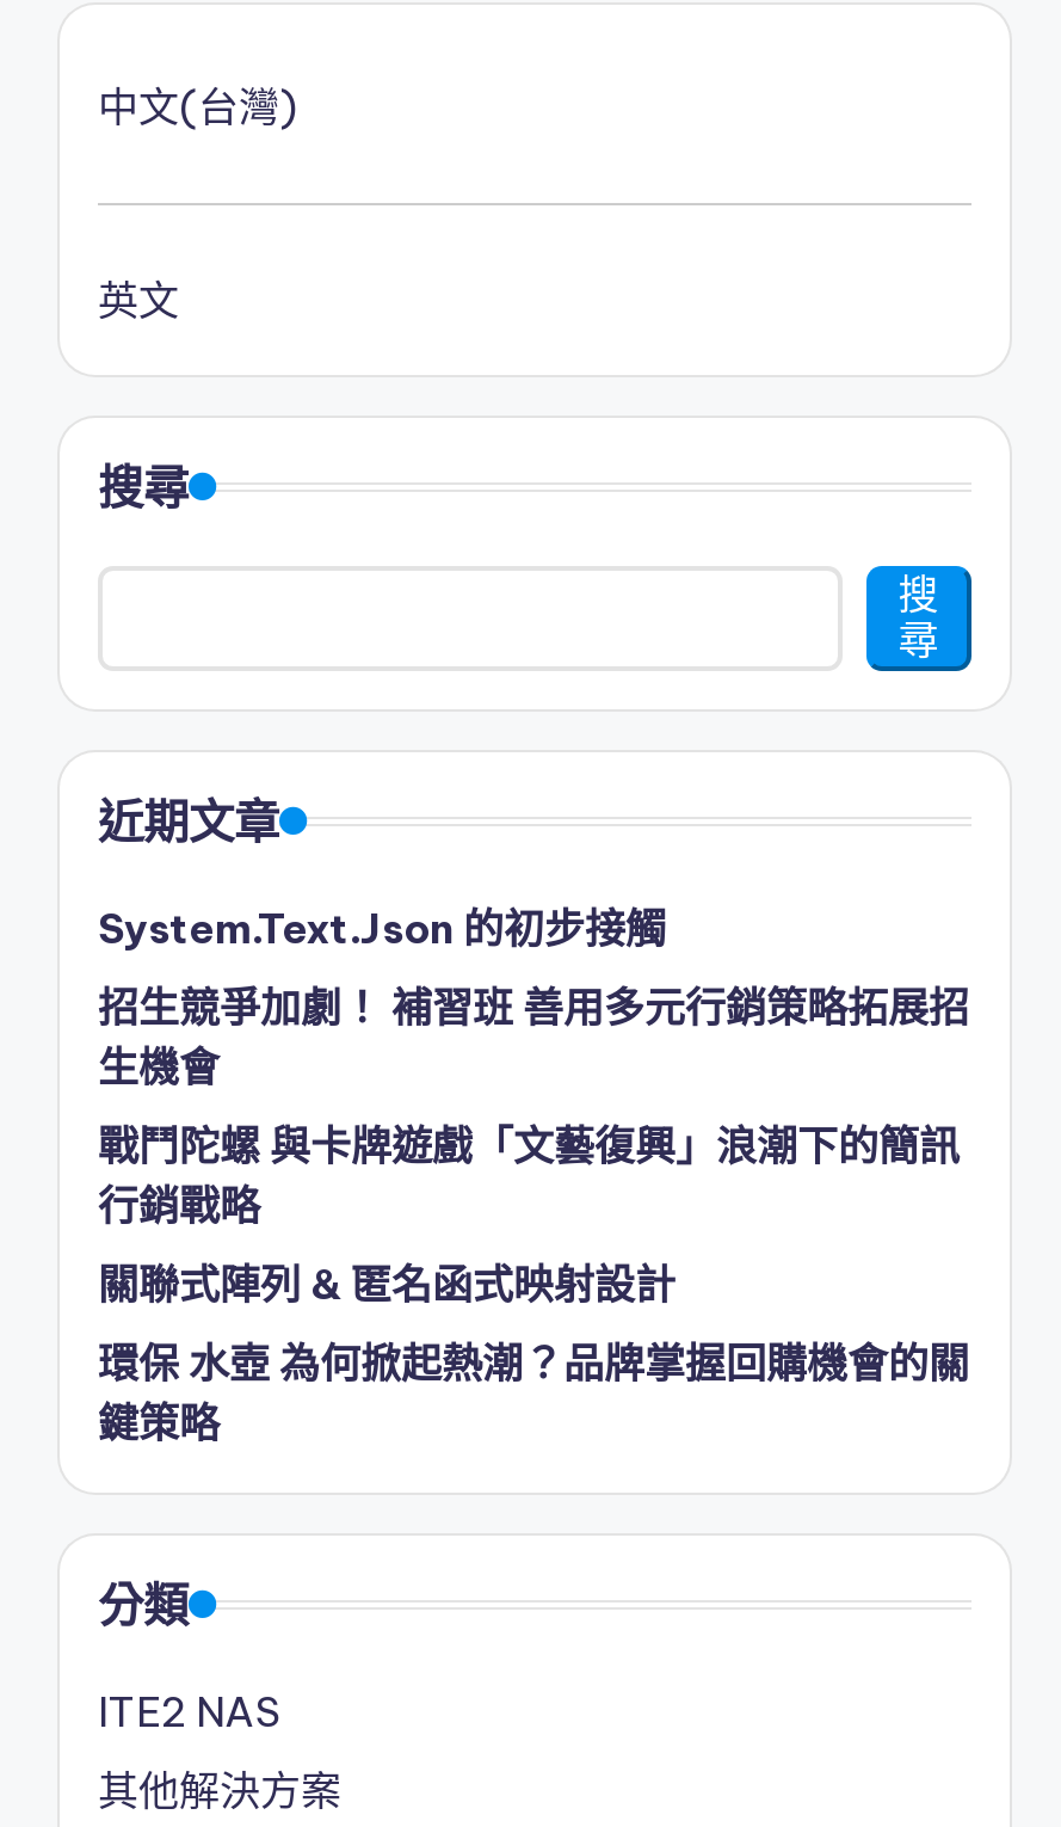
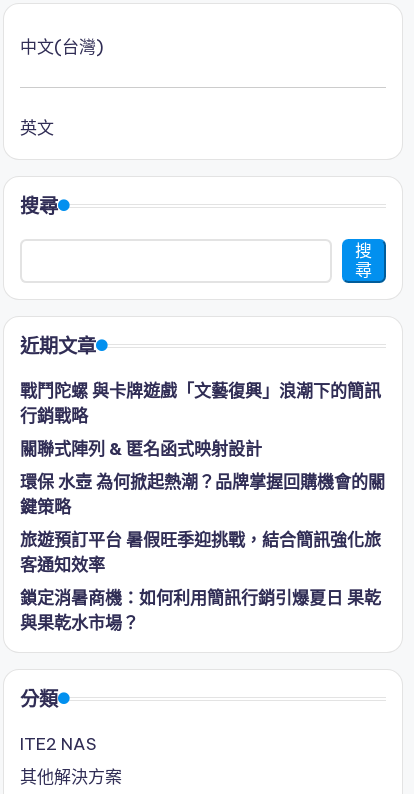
[98,902,969,1093] System.Text.Json 的初步接觸 | 招生競爭加劇！ 補習班 善用多元行銷策略拓展招 | 生機會 -> none
moved [98,1120,969,1449] -> [20,380,385,518]: 戰鬥陀螺 與卡牌遊戲「文藝復興」浪潮下的簡訊 | 行銷戰略 | 關聯式陣列 & 匿名函式映射設計 | 環保 水壺 為何掀起熱潮？品牌掌握回購機會的關 | 鍵策略
none -> [20,529,381,634] 旅遊預訂平台 暑假旺季迎挑戰，結合簡訊強化旅 | 客通知效率 | 鎖定消暑商機：如何利用簡訊行銷引爆夏日 果乾 | 與果乾水市場？

